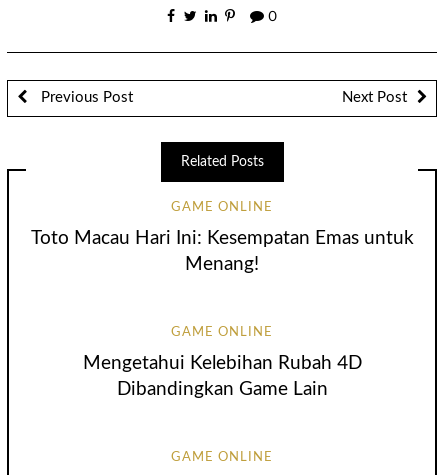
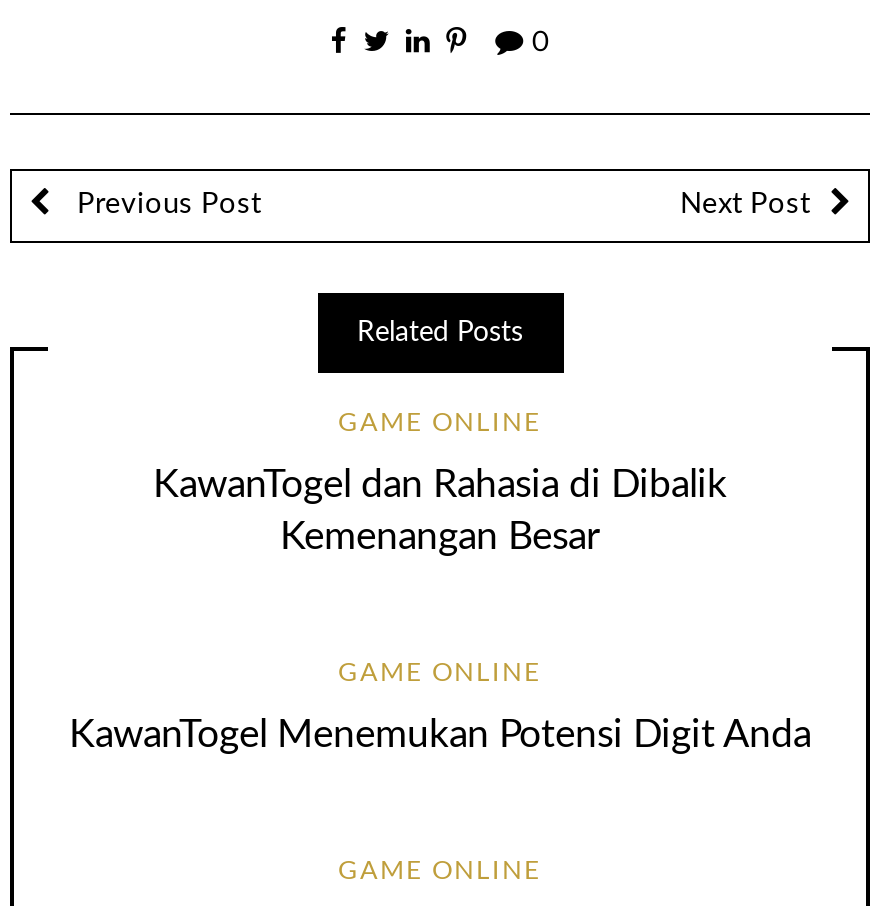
[30,229,413,274] Toto Macau Hari Ini: Kesempatan Emas untuk | Menang! -> [153,468,727,558] KawanTogel dan Rahasia di Dibalik | Kemenangan Besar
[82,354,361,399] Mengetahui Kelebihan Rubah 4D | Dibandingkan Game Lain -> [69,717,811,755] KawanTogel Menemukan Potensi Digit Anda

